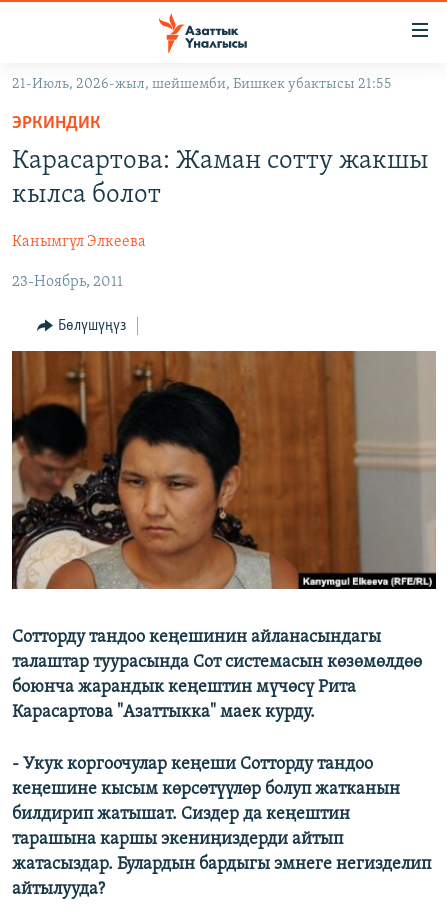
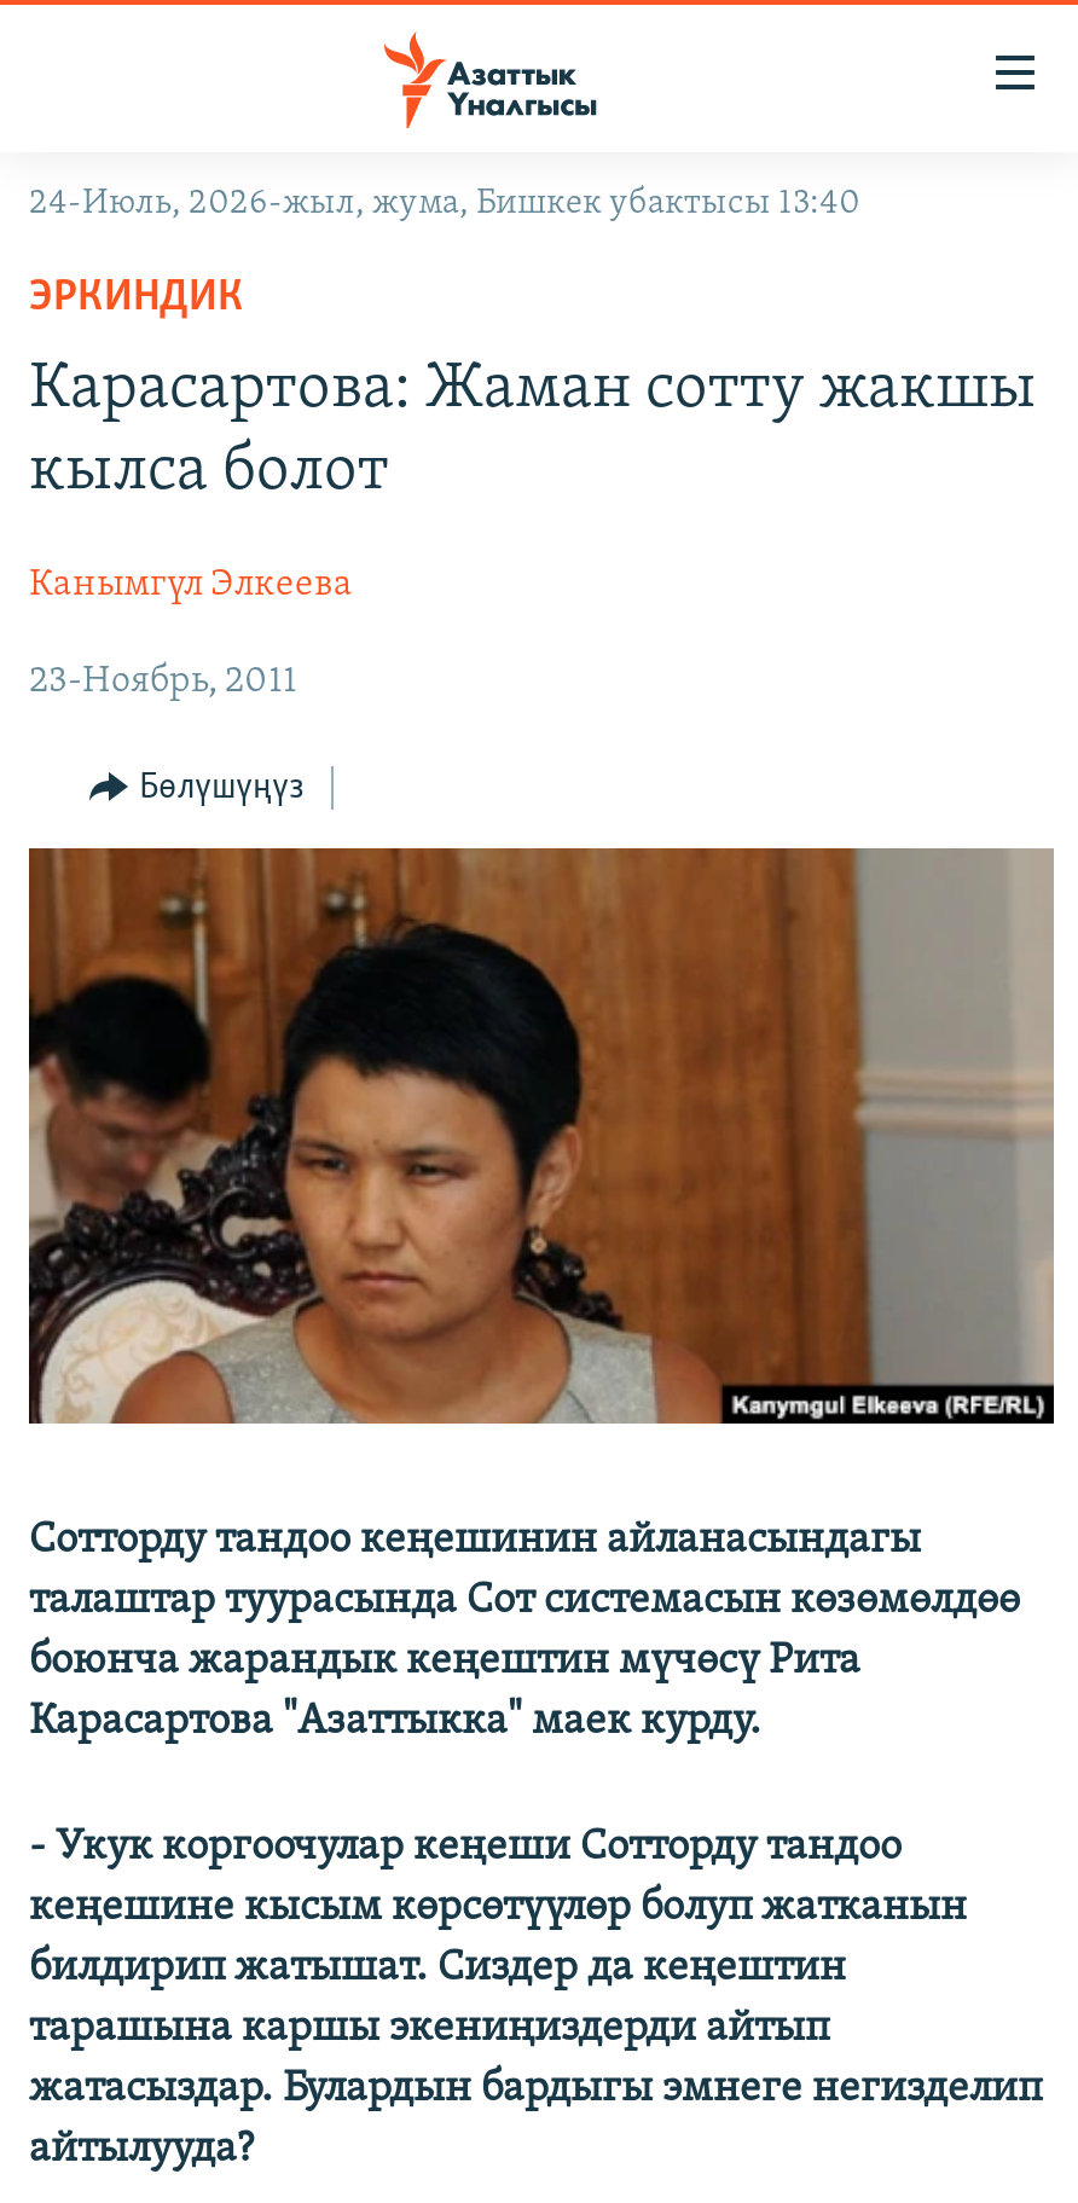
[12,77,392,92] 21-Июль, 2026-жыл, шейшемби, Бишкек убактысы 21:55 -> [29,186,860,222] 24-Июль, 2026-жыл, жума, Бишкек убактысы 13:40

